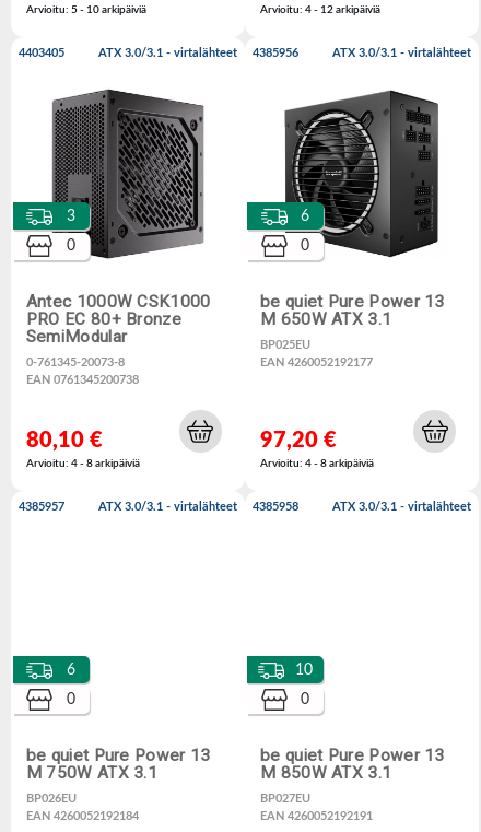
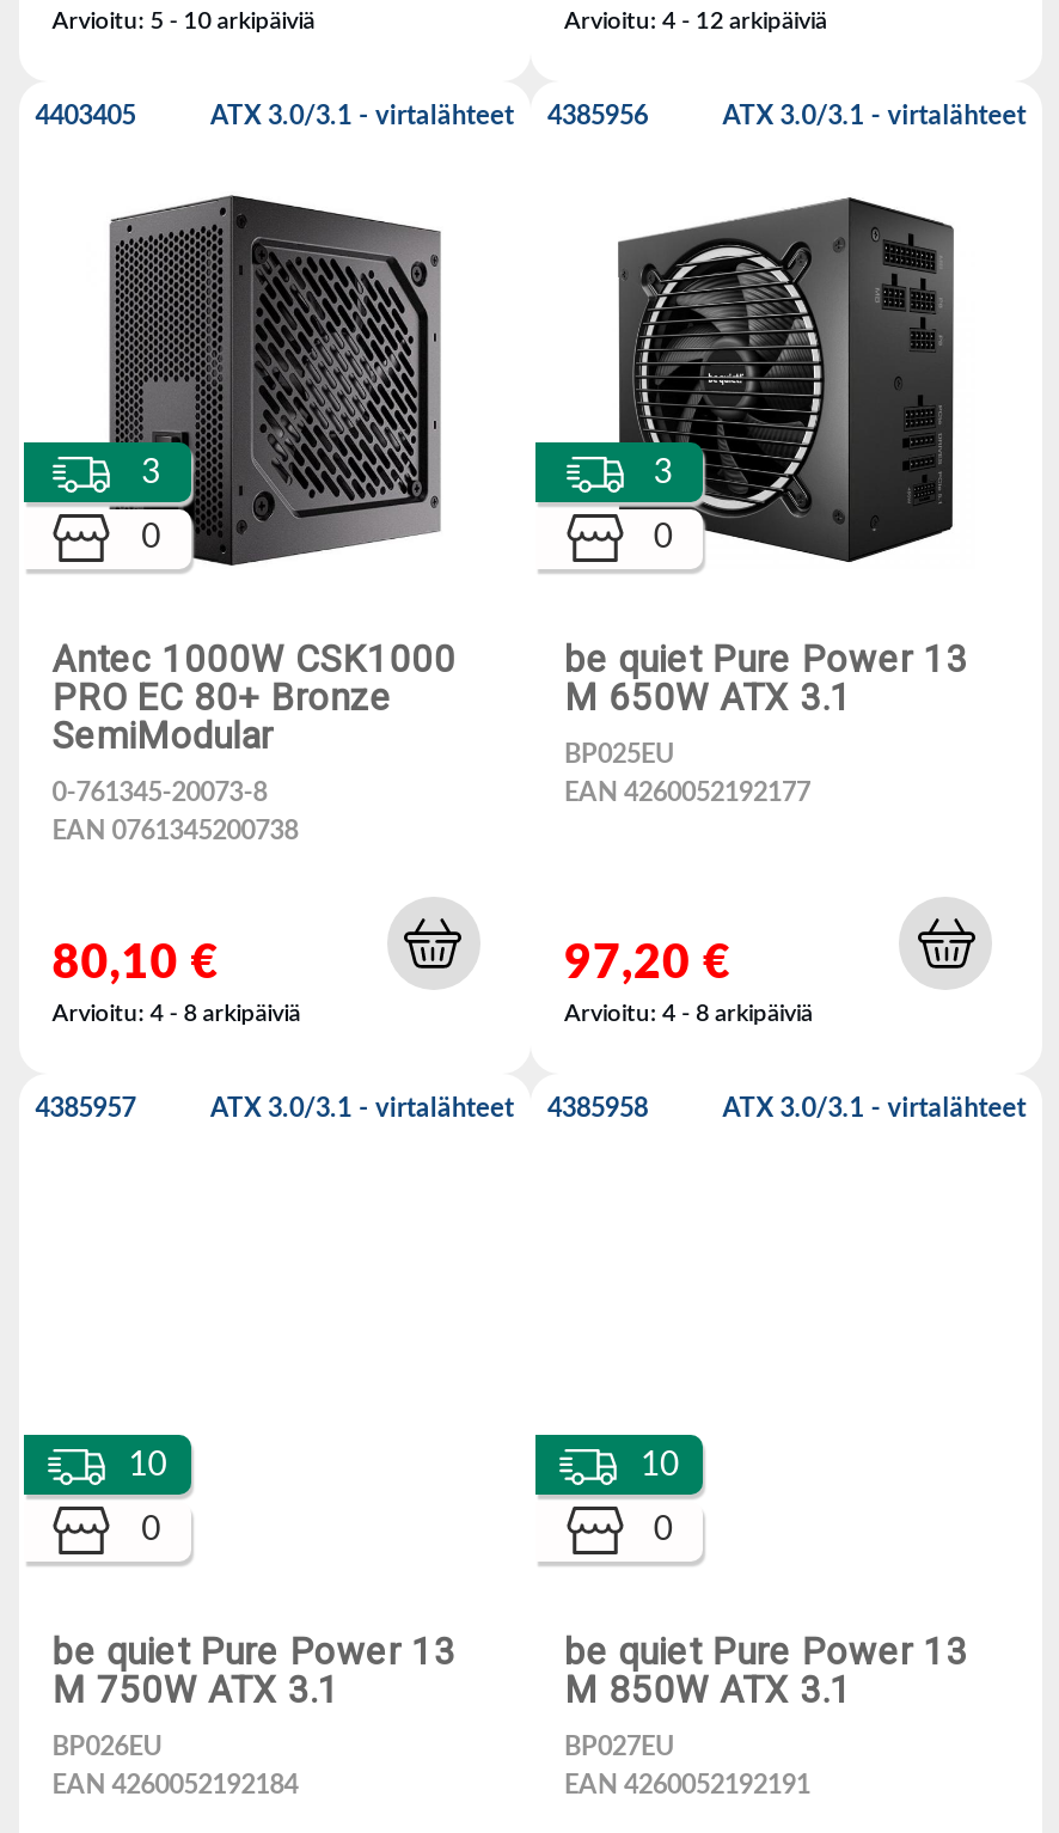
[301,208,310,224] 6 -> [653,456,672,489] 3
[67,662,76,677] 6 -> [129,1448,167,1481] 10

